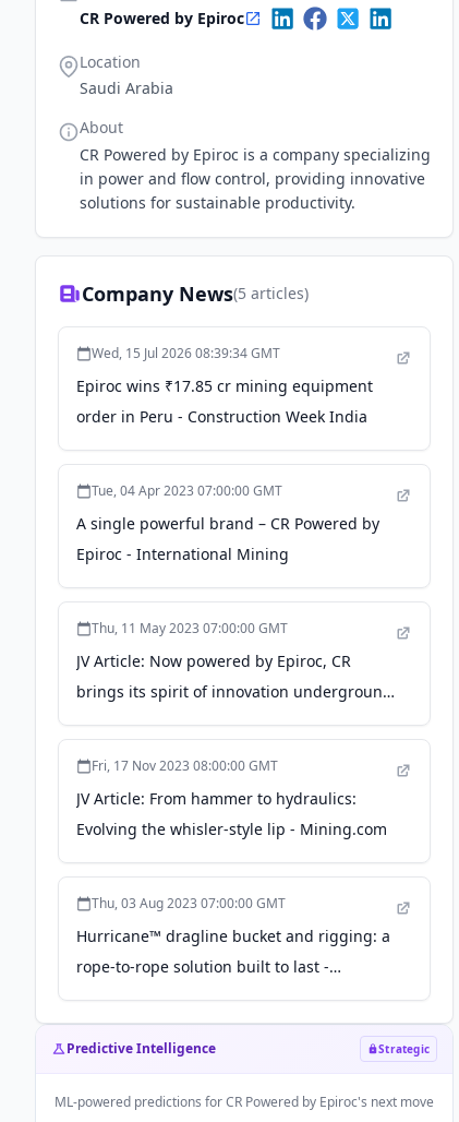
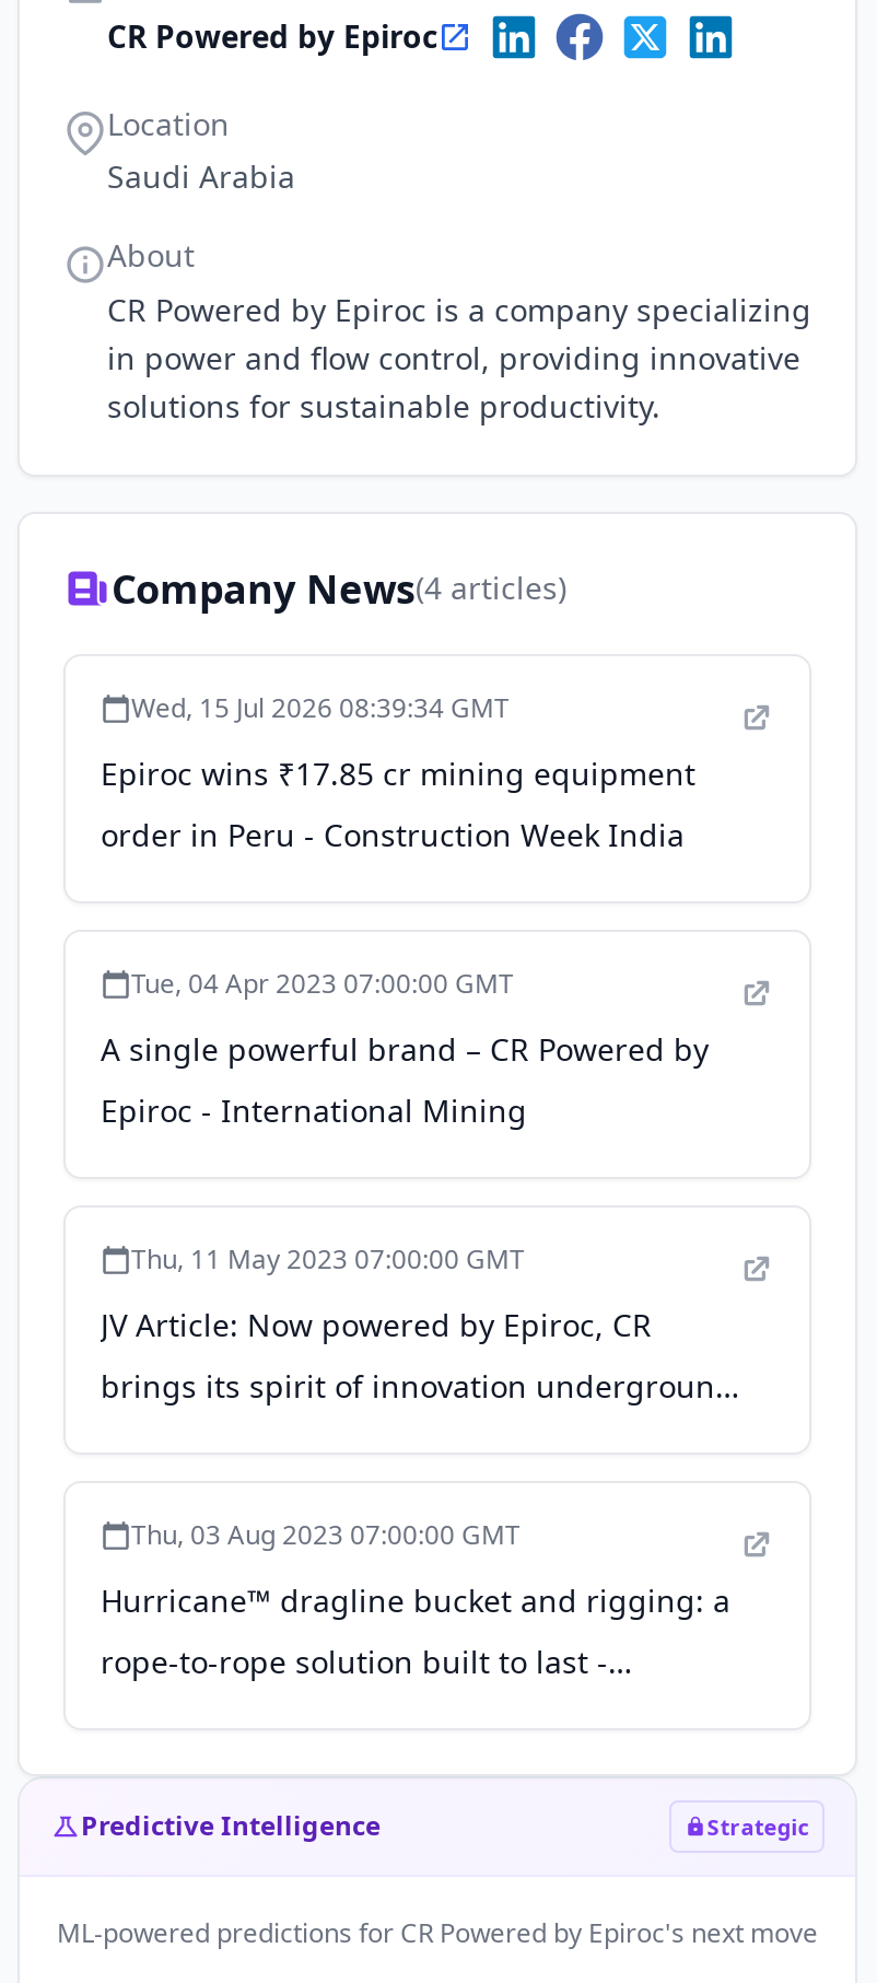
[82,280,309,307] Company News(5 articles) -> [112,562,566,615] Company News(4 articles)
[76,756,387,839] Fri, 17 Nov 2023 08:00:00 GMT | JV Article: From hammer to hydraulics: | Evolving the whisler-style lip - Mining.com -> none

